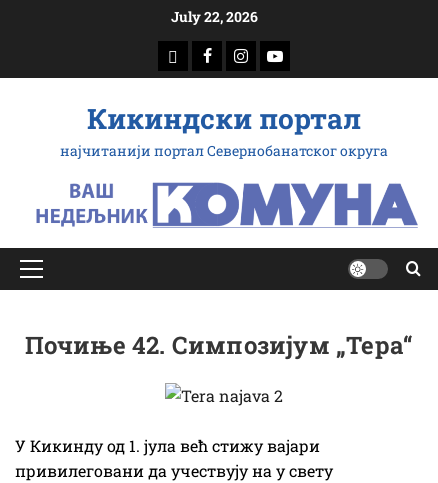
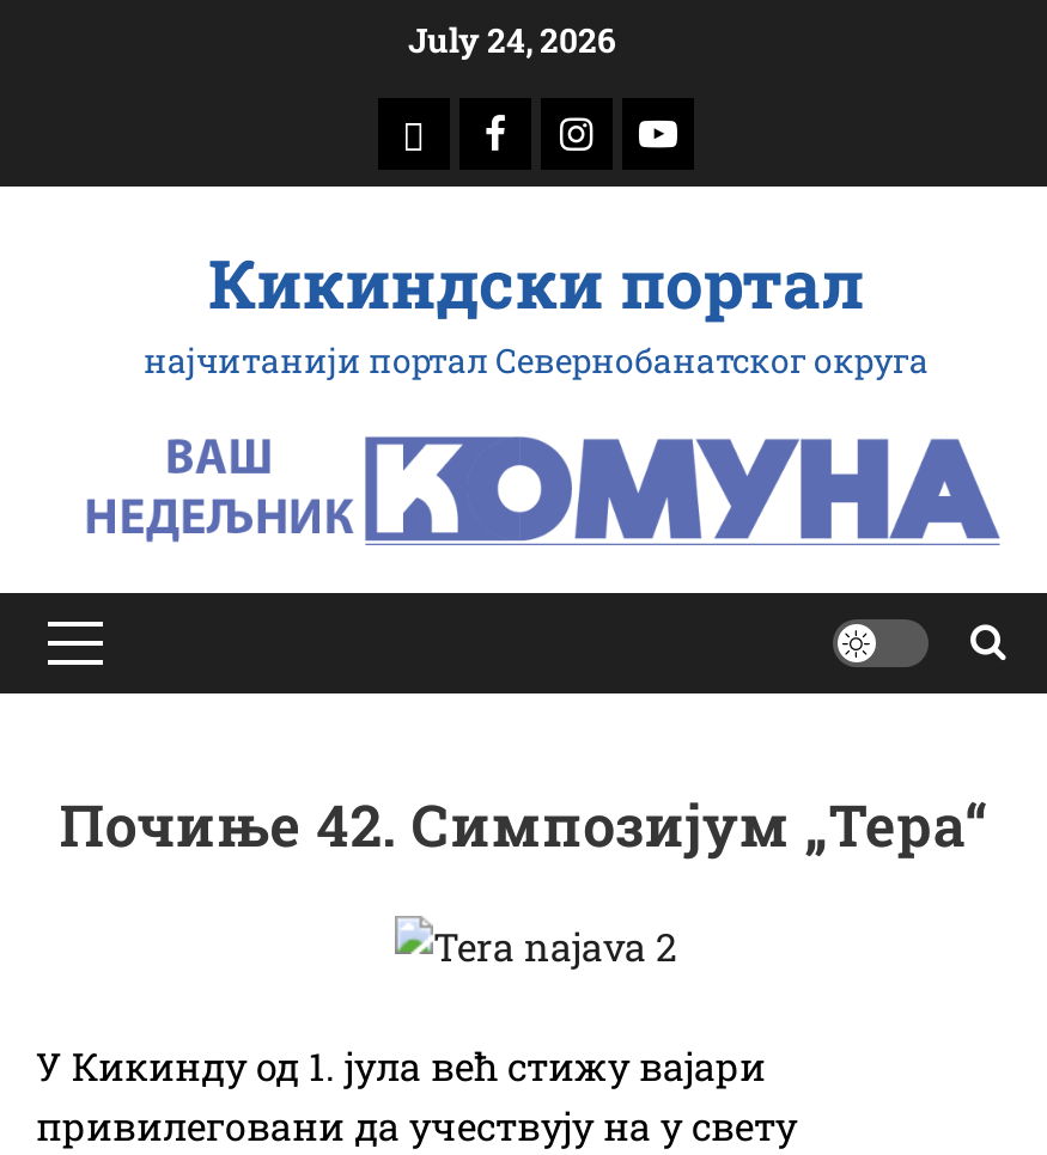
[170,7,257,26] July 22, 2026 -> [408,17,616,62] July 24, 2026

